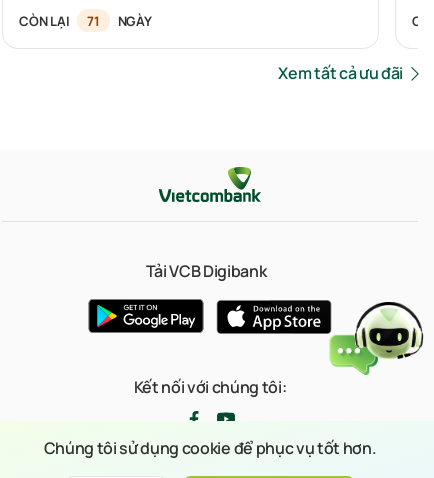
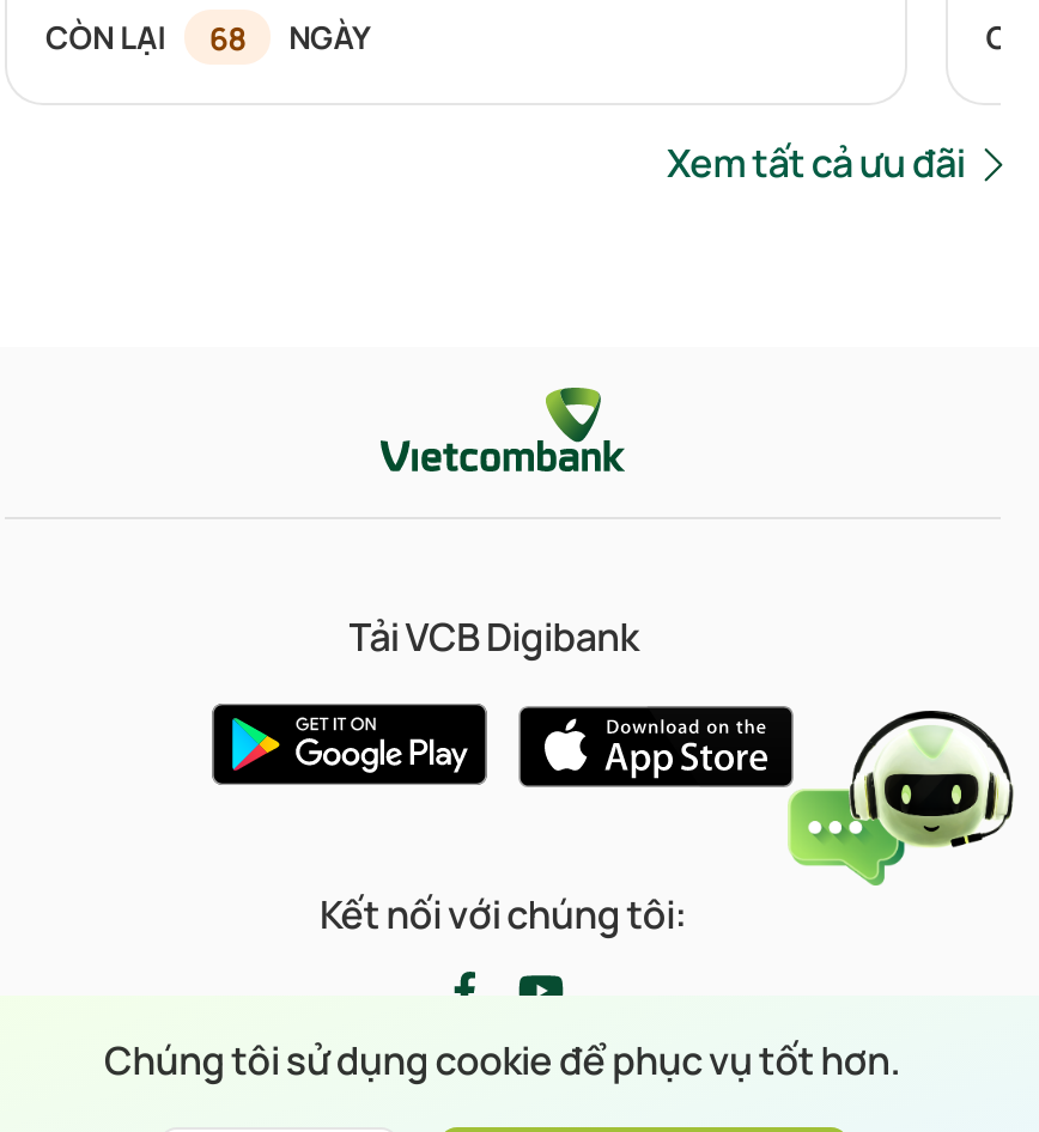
[19,11,152,29] CÒN LẠI 71 NGÀY -> [45,16,371,59] CÒN LẠI 68 NGÀY

